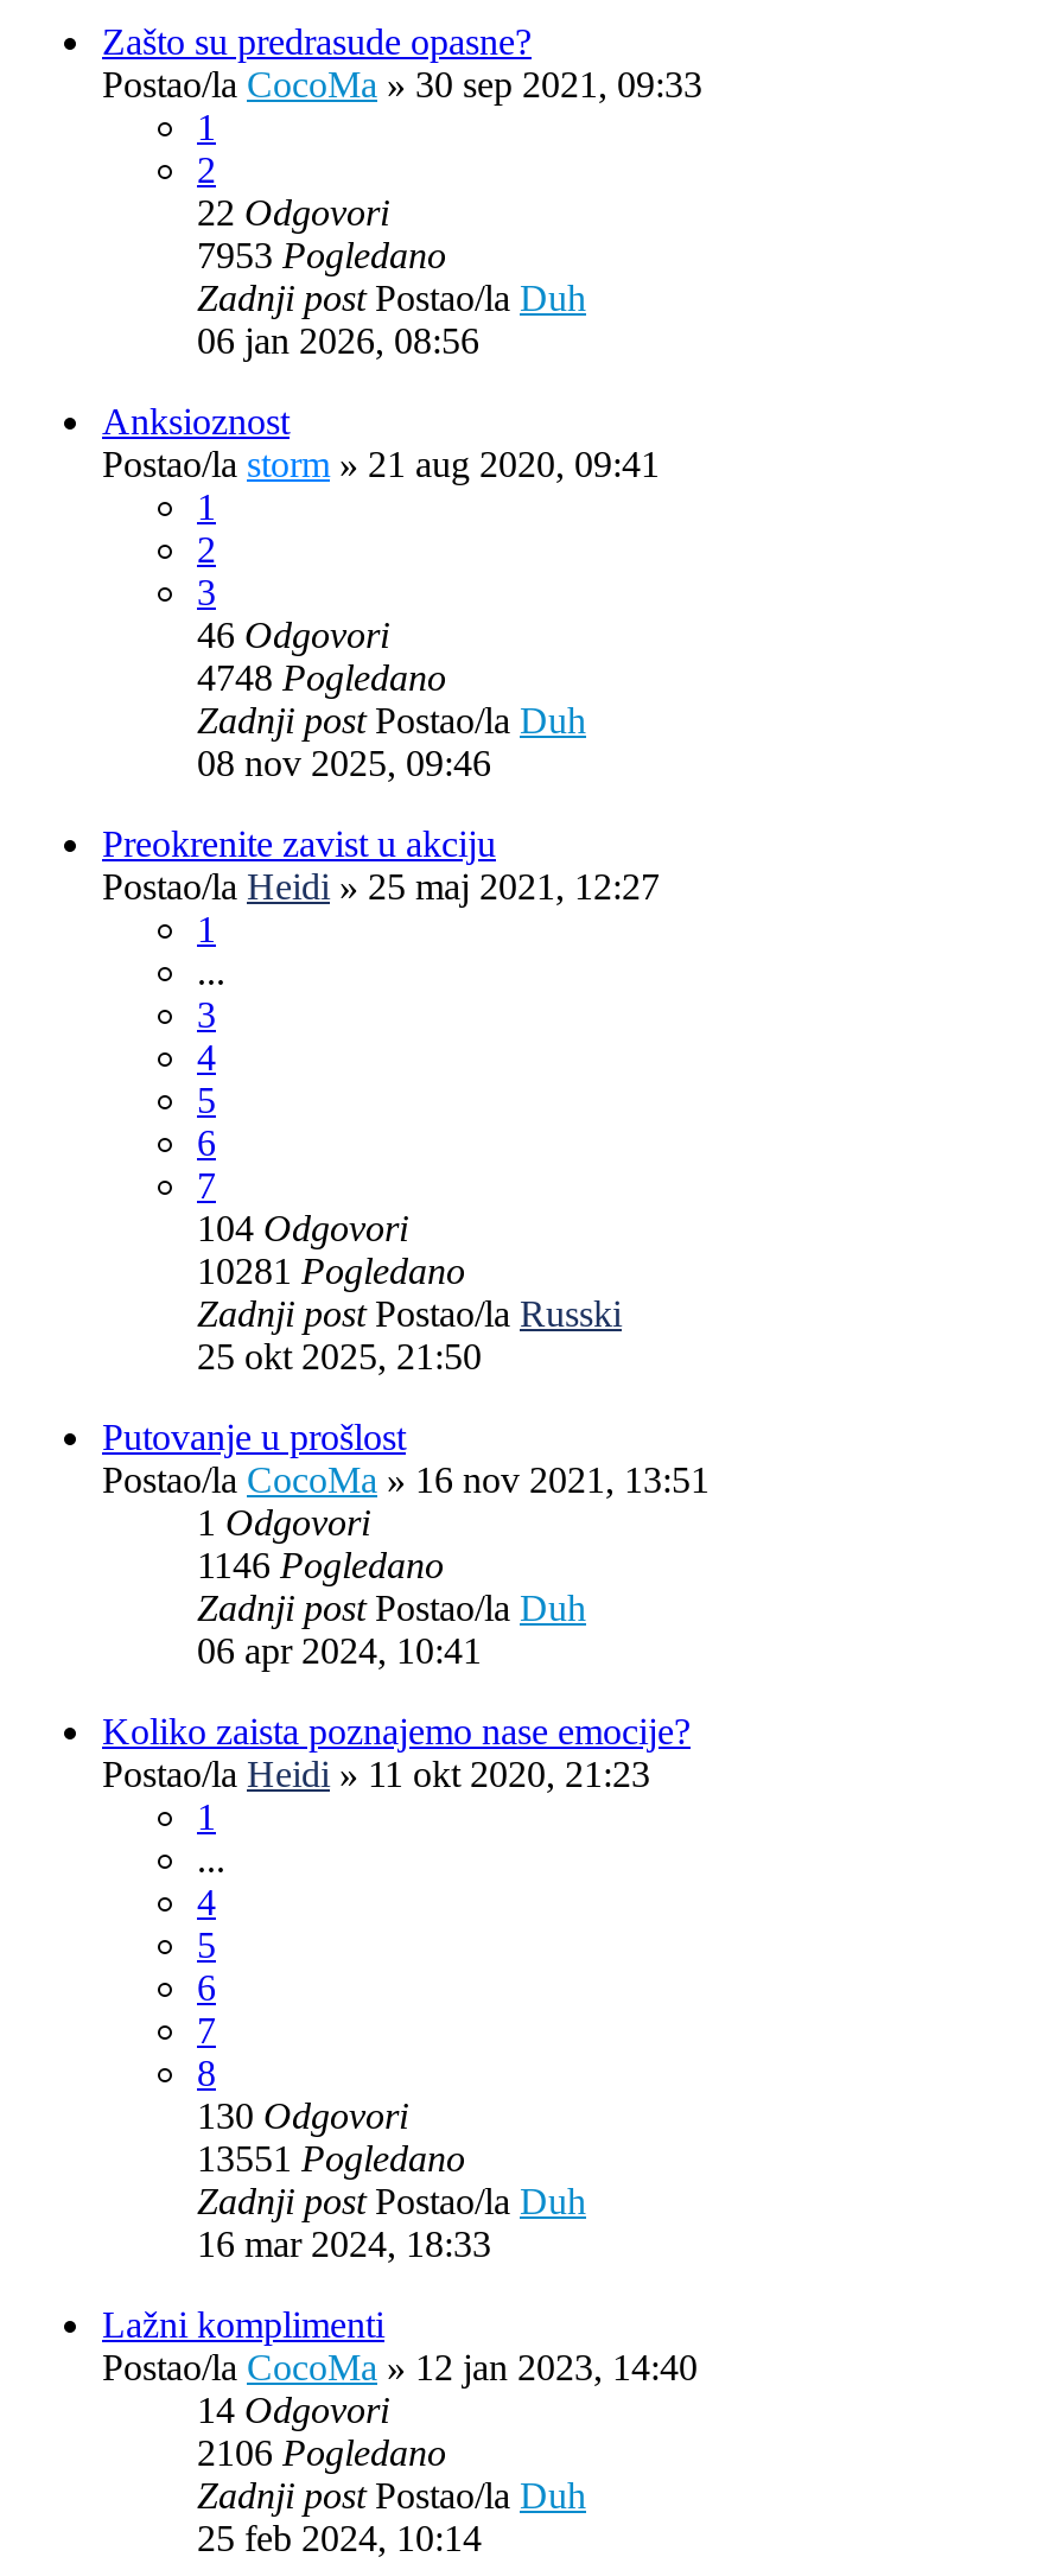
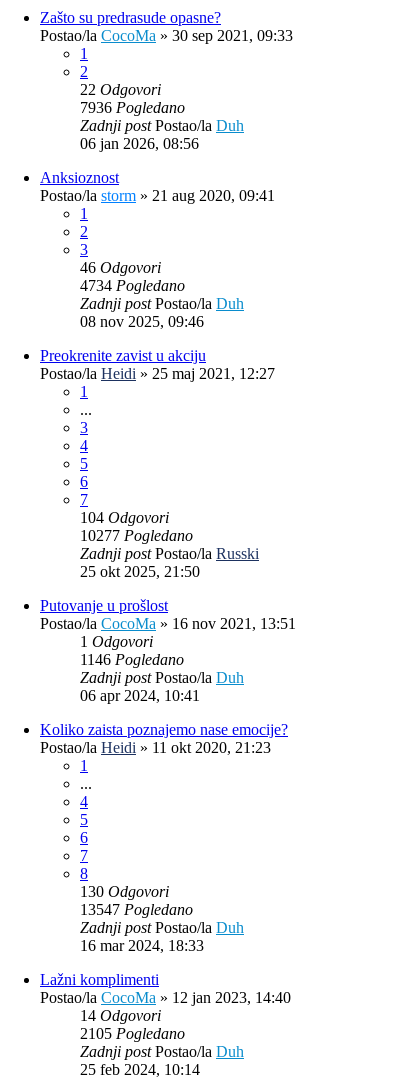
[197,235,446,275] 7953 Pogledano -> [80,99,185,116] 7936 Pogledano
[197,657,446,697] 4748 Pogledano -> [80,277,185,294] 4734 Pogledano
[197,1250,465,1291] 10281 Pogledano -> [80,527,193,544] 10277 Pogledano
[197,2138,465,2178] 13551 Pogledano -> [80,901,193,918] 13547 Pogledano
[197,2432,446,2473] 2106 Pogledano -> [80,1025,185,1042] 2105 Pogledano

